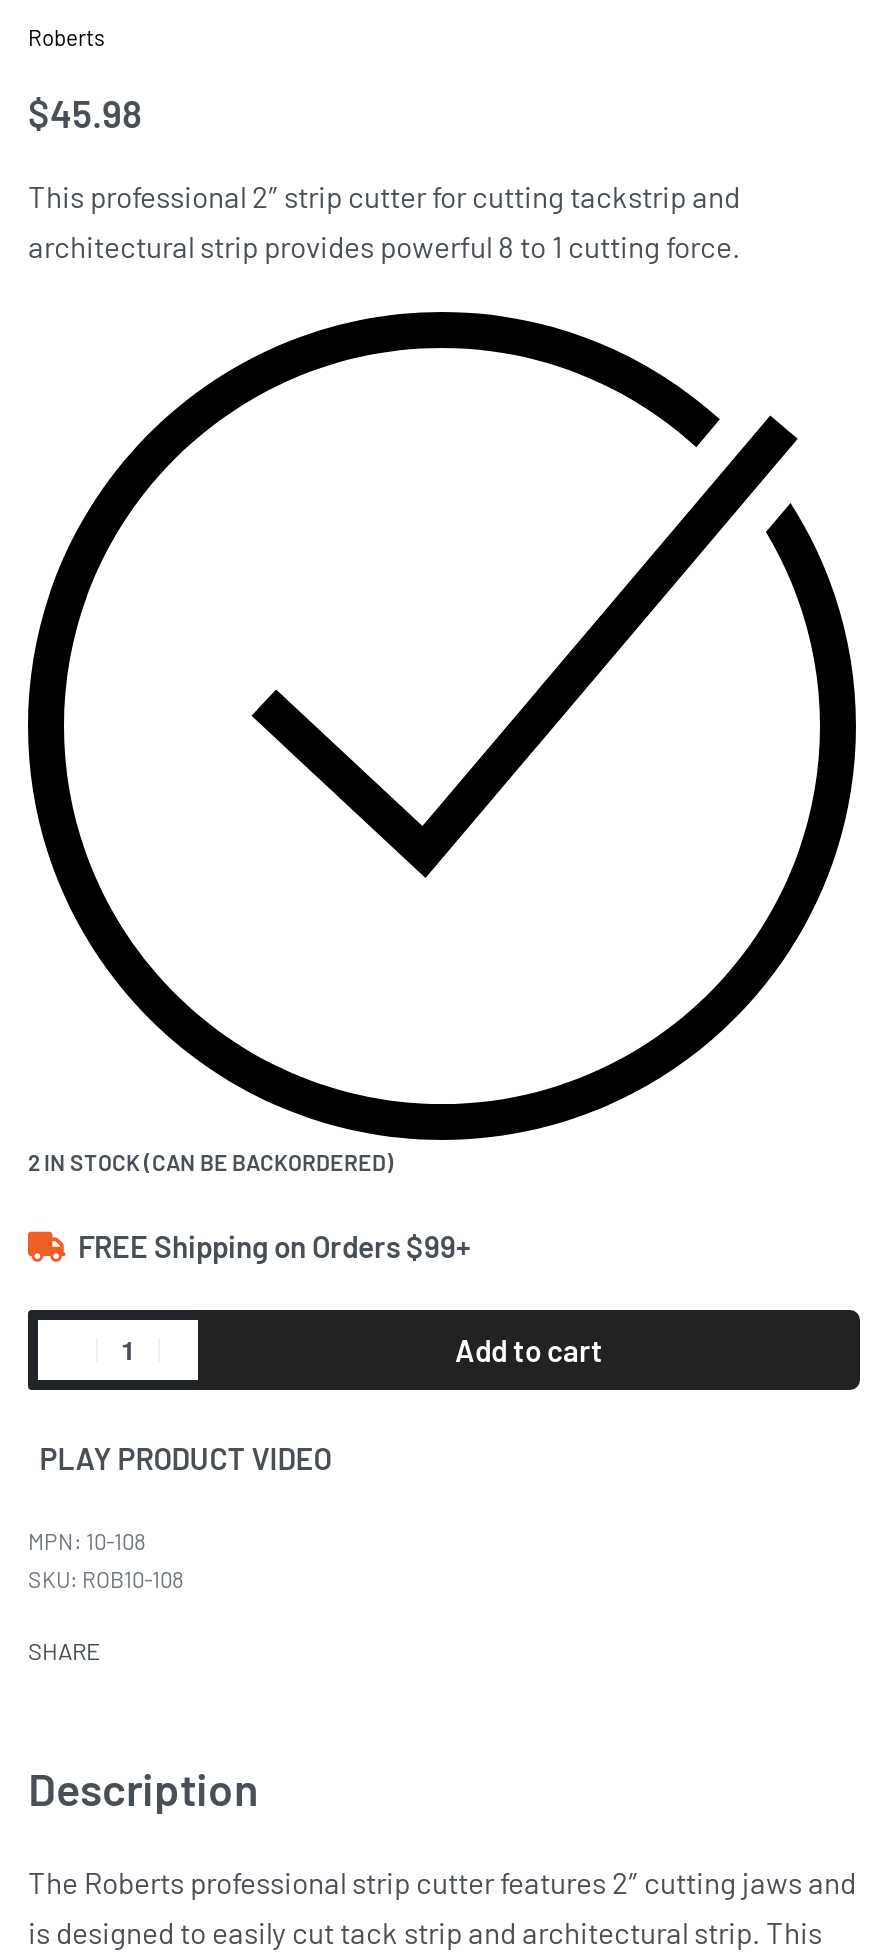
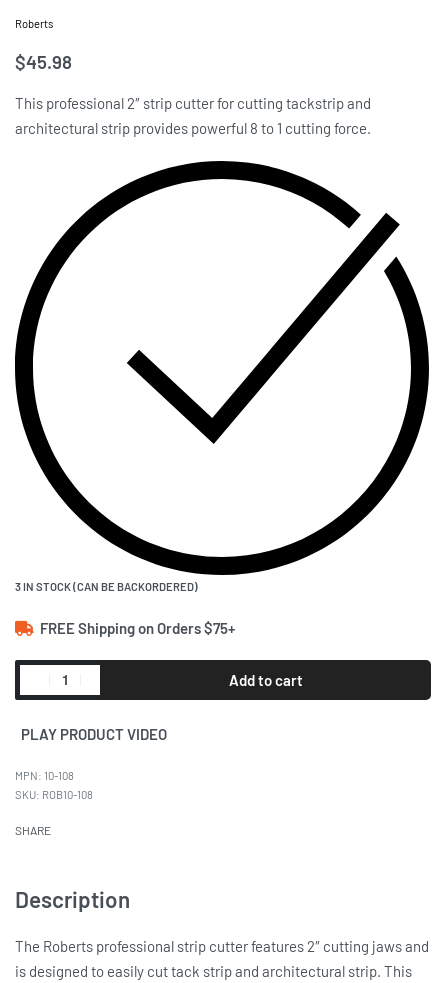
[28,1150,394,1176] 2 IN STOCK (CAN BE BACKORDERED) -> [15,580,198,593] 3 IN STOCK (CAN BE BACKORDERED)
[78,1228,470,1264] FREE Shipping on Orders $99+ -> [40,619,235,637] FREE Shipping on Orders $75+

